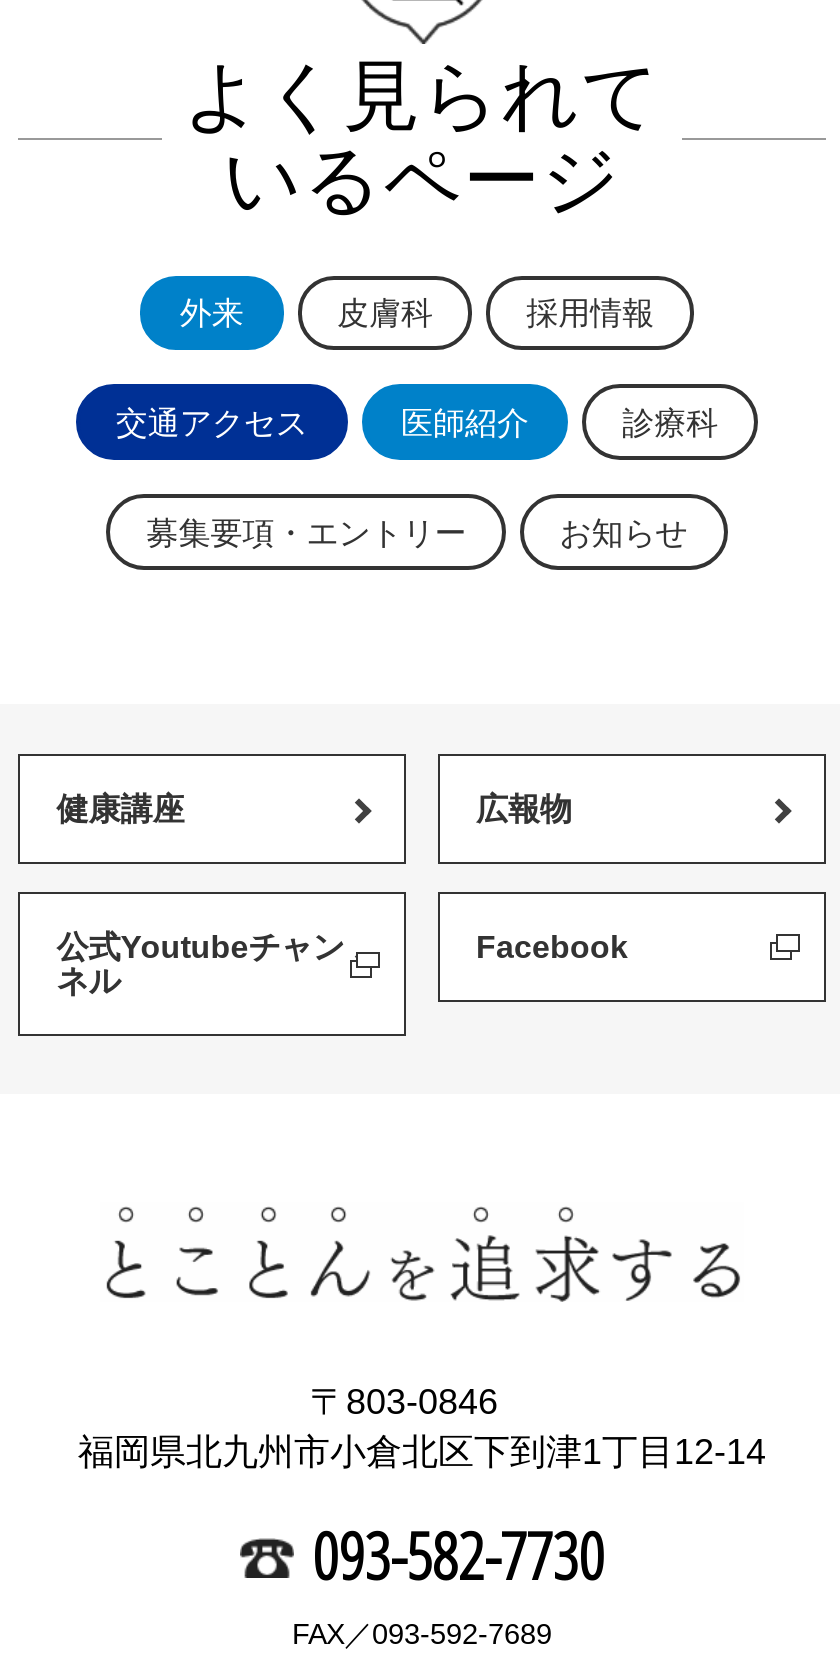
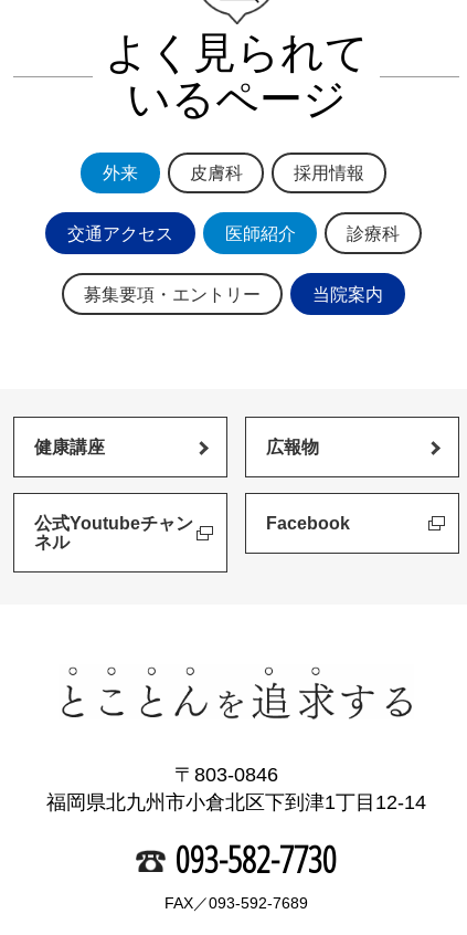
[560,515,688,551] お知らせ -> [312,284,383,304] 当院案内

